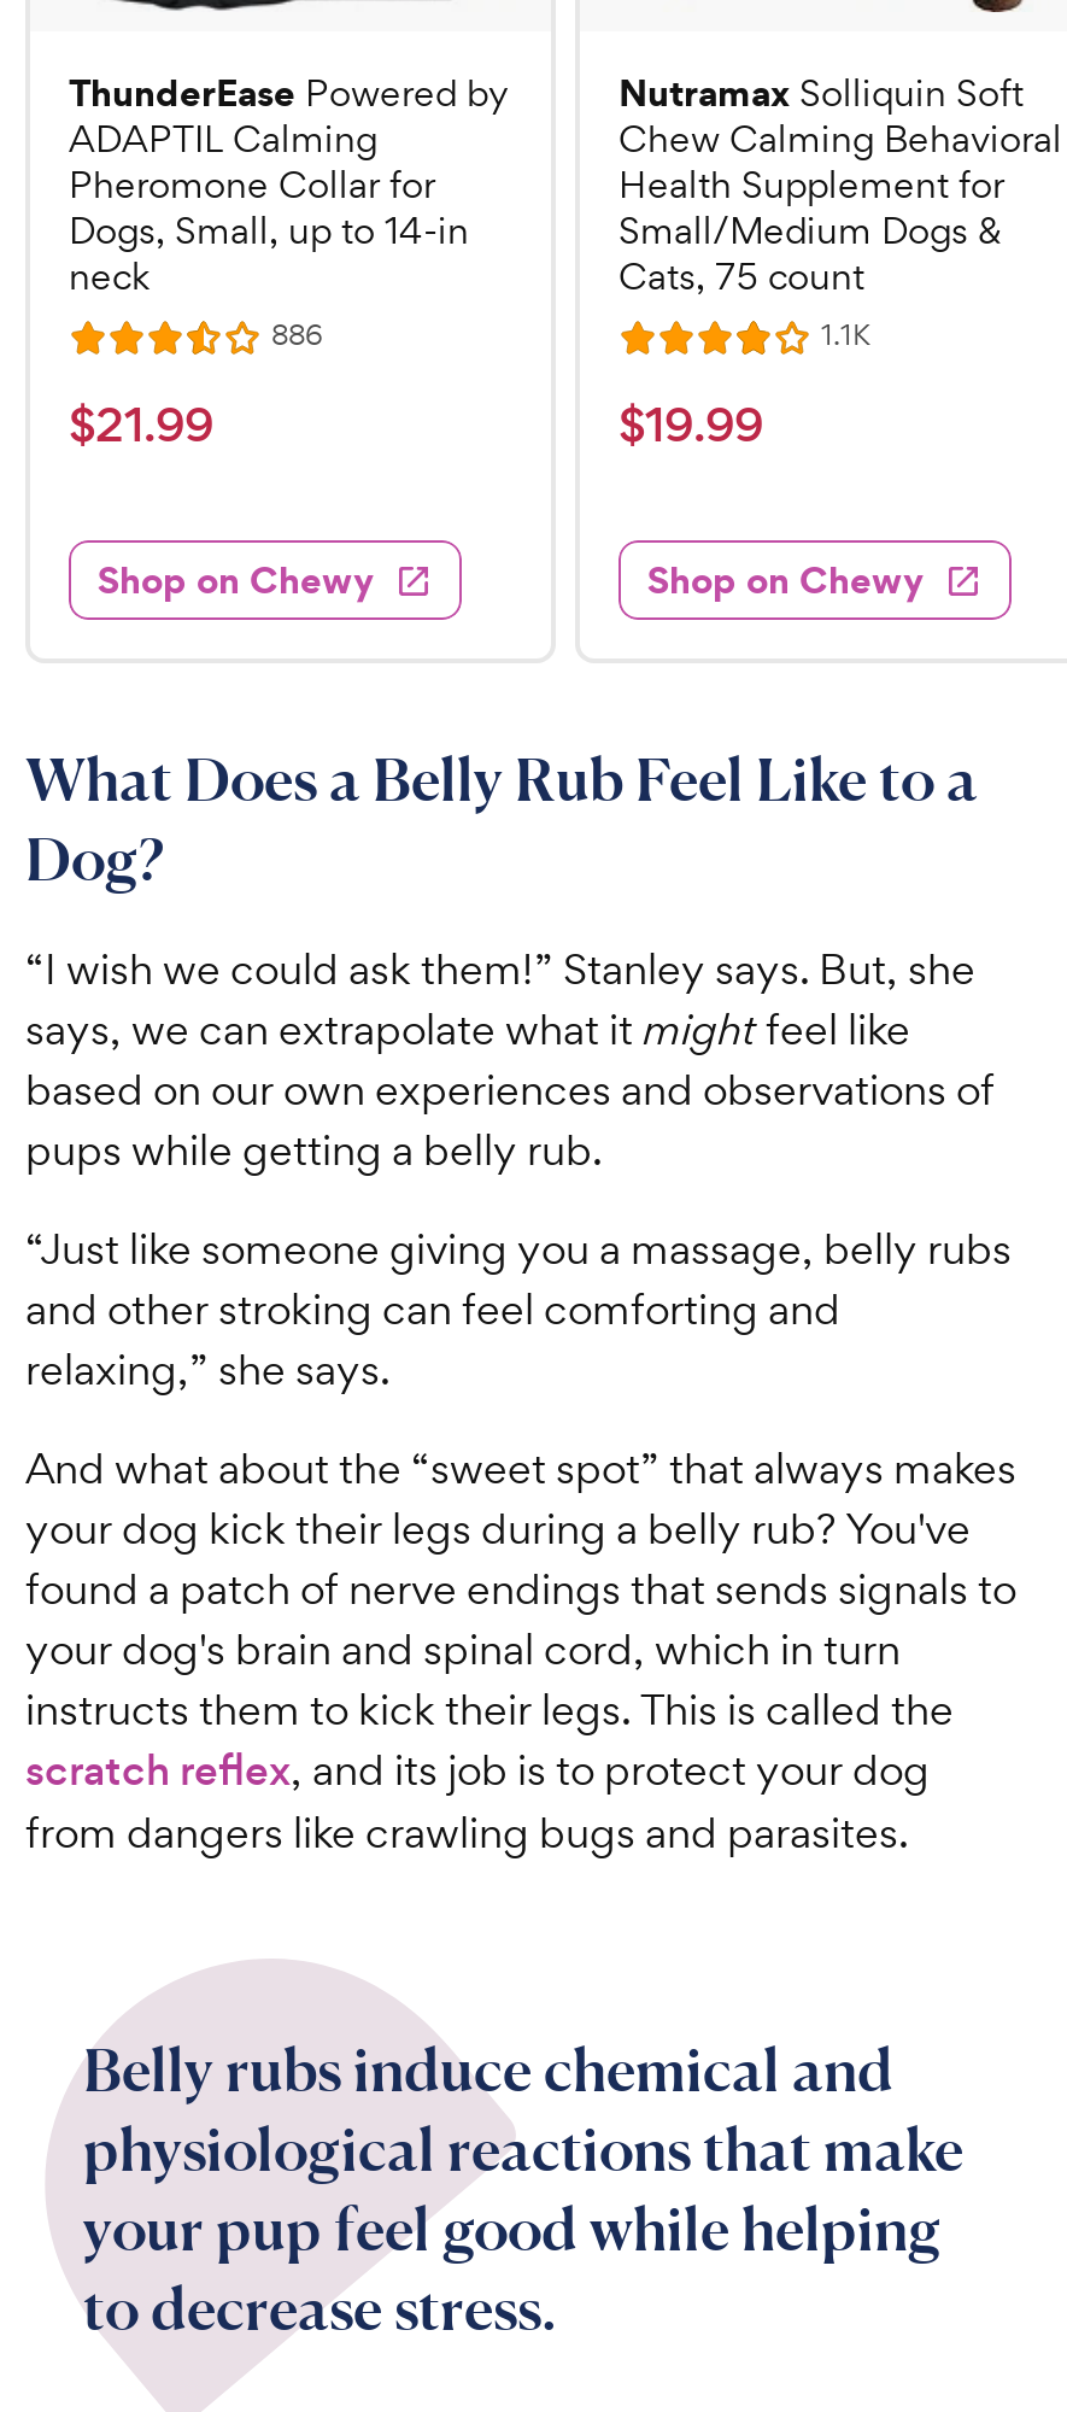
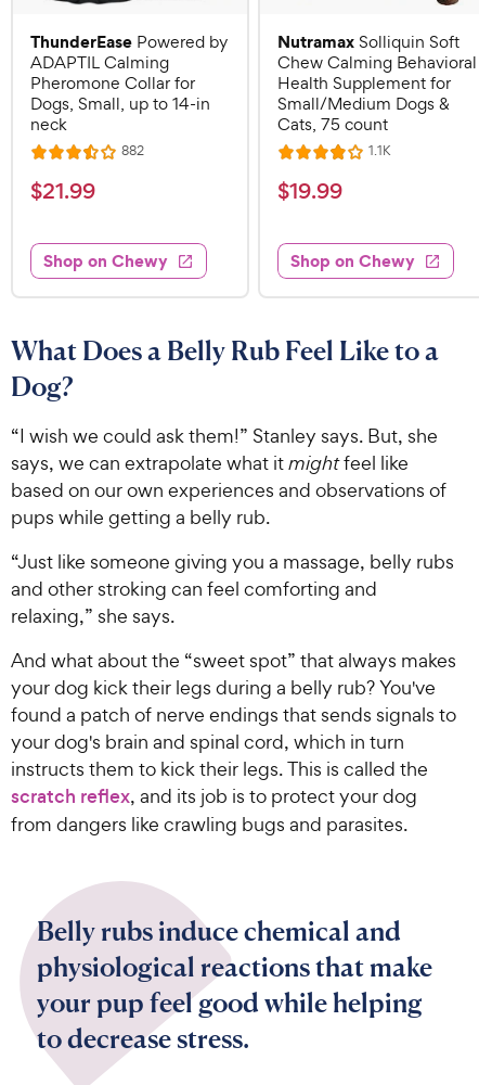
[271,315,339,356] 886 R -> [121,141,152,160] 882 R

